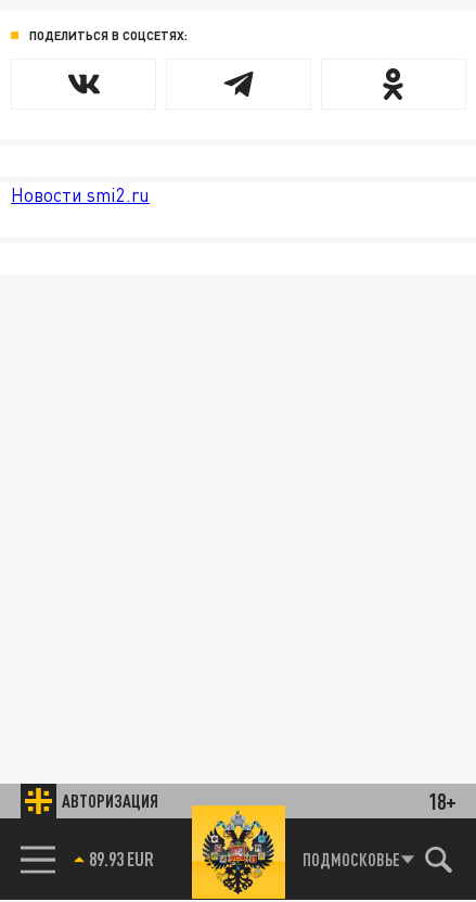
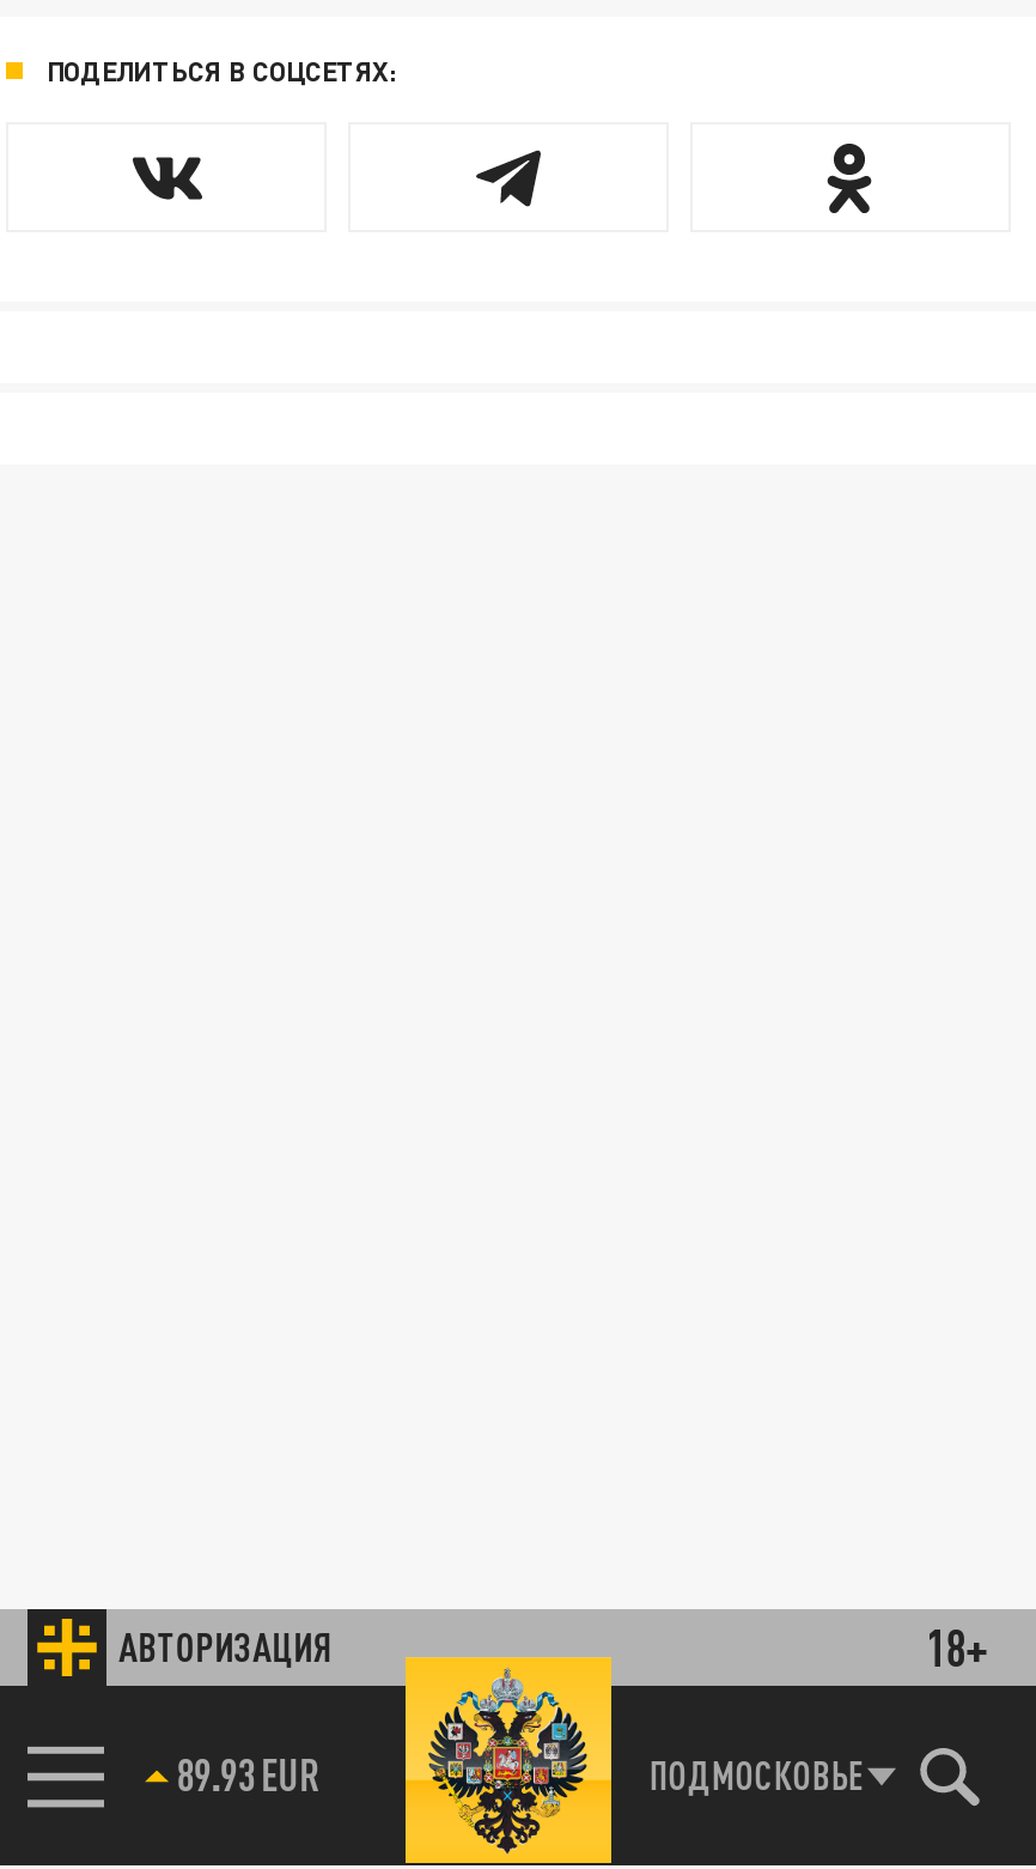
[11,183,150,206] Новости smi2.ru -> none

